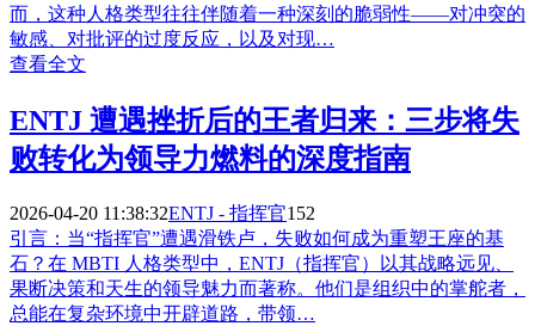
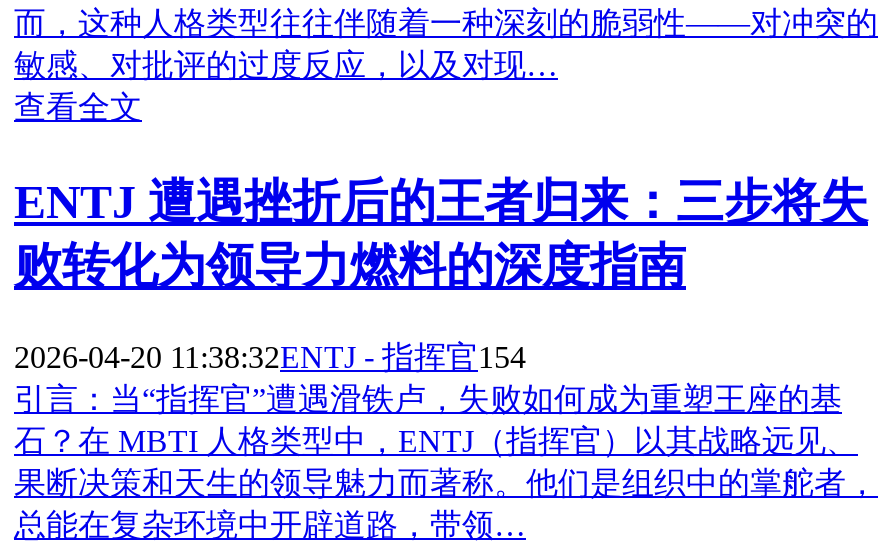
[10,203,315,223] 2026-04-20 11:38:32ENTJ - 指挥官152 -> [14,340,526,374] 2026-04-20 11:38:32ENTJ - 指挥官154

